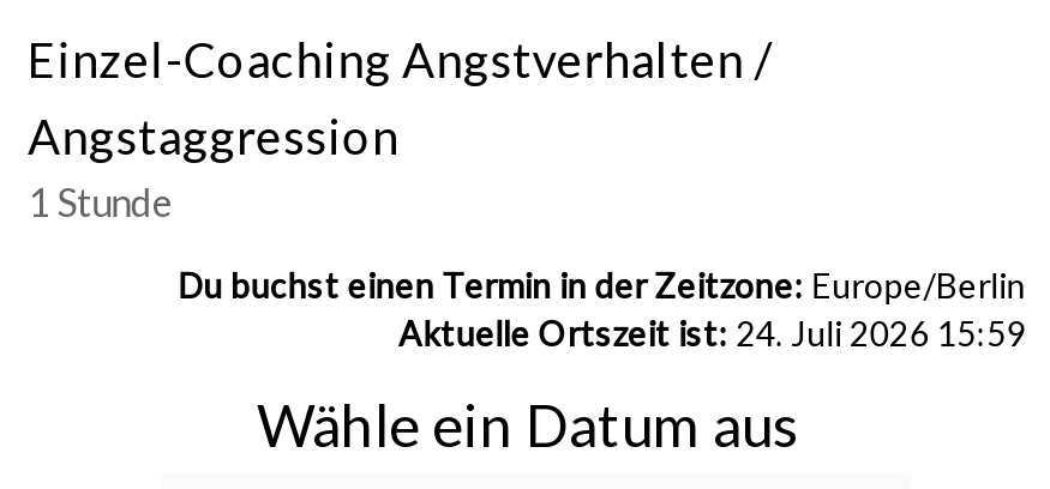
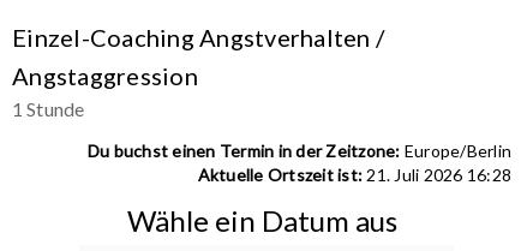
[398,314,1026,354] Aktuelle Ortszeit ist: 24. Juli 2026 15:59 -> [197,165,511,185] Aktuelle Ortszeit ist: 21. Juli 2026 16:28

